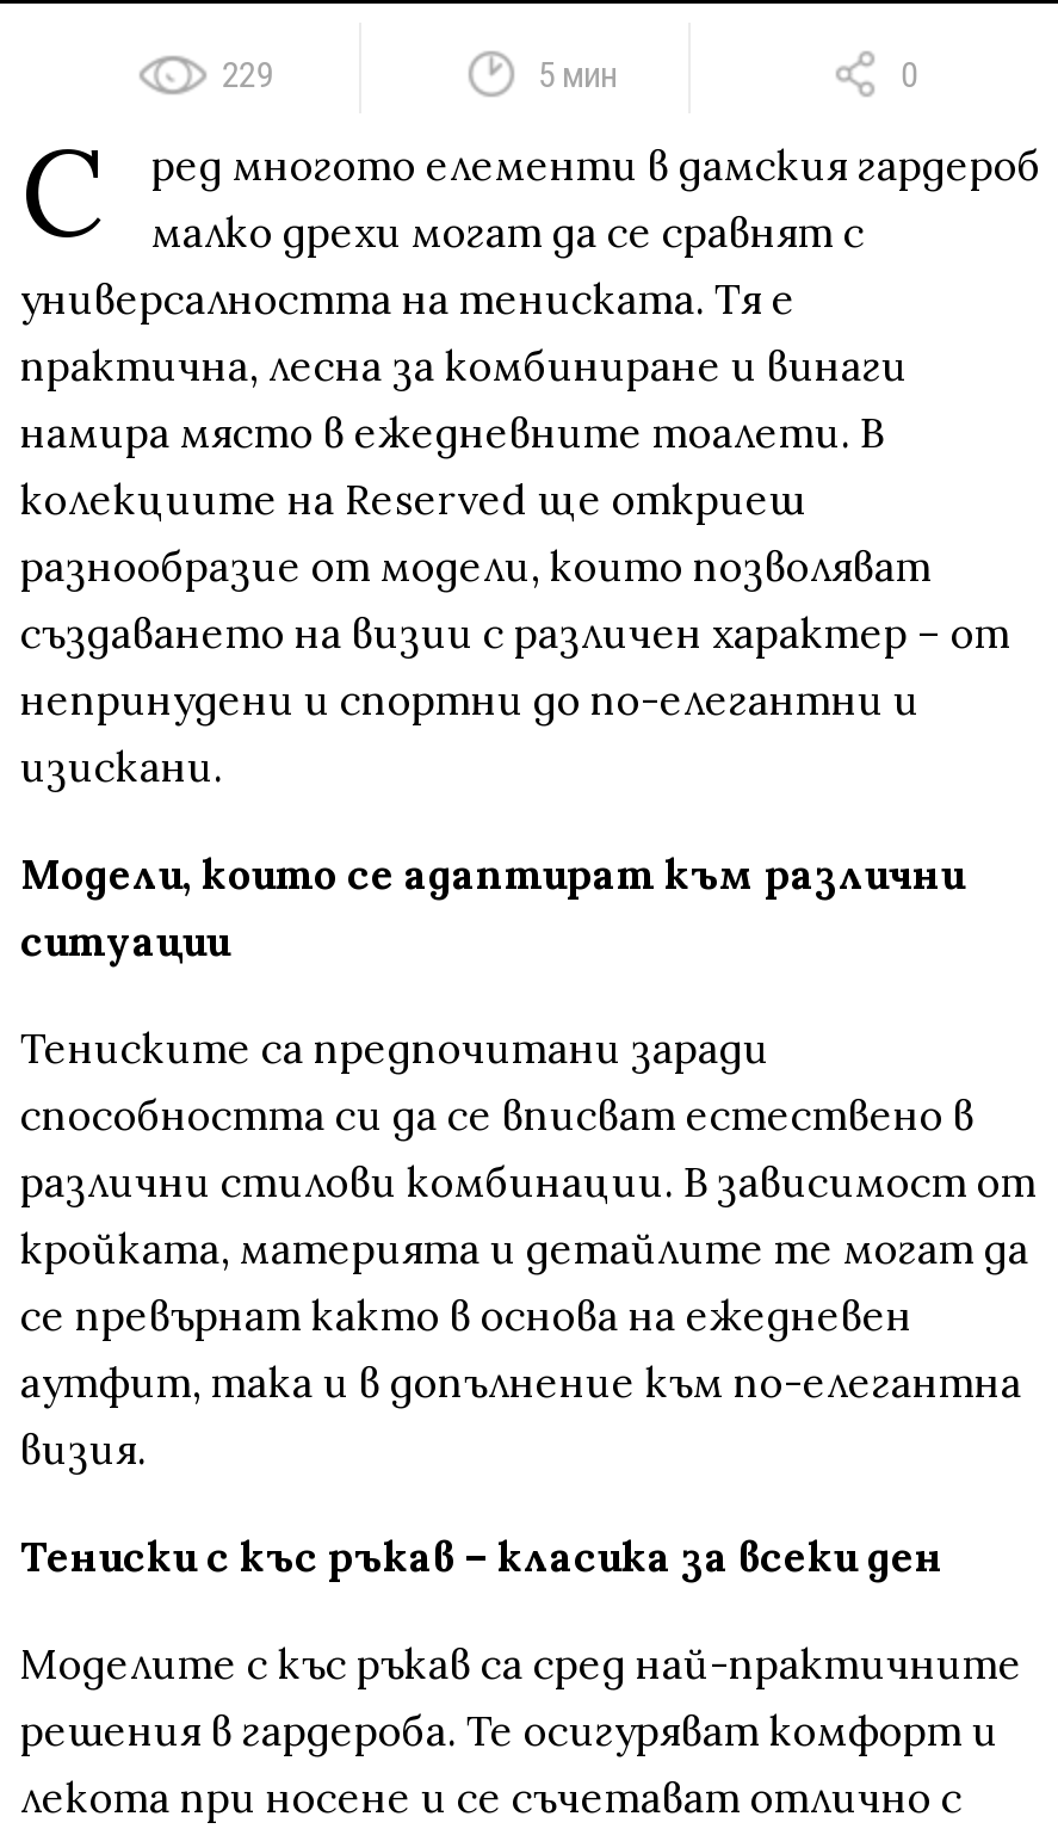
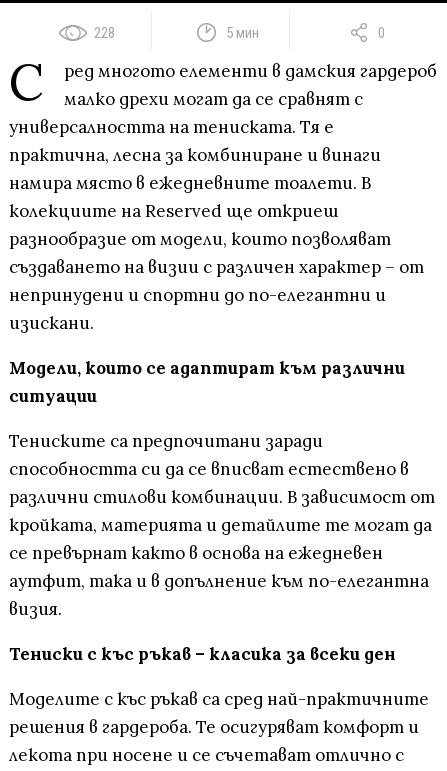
[222,54,272,97] 229 -> [94,24,115,42] 228

